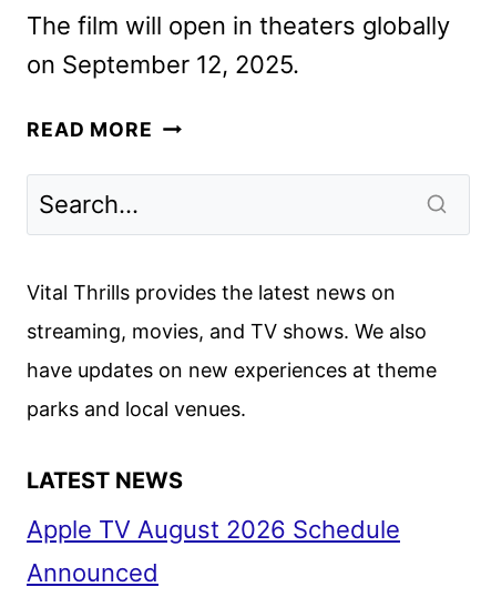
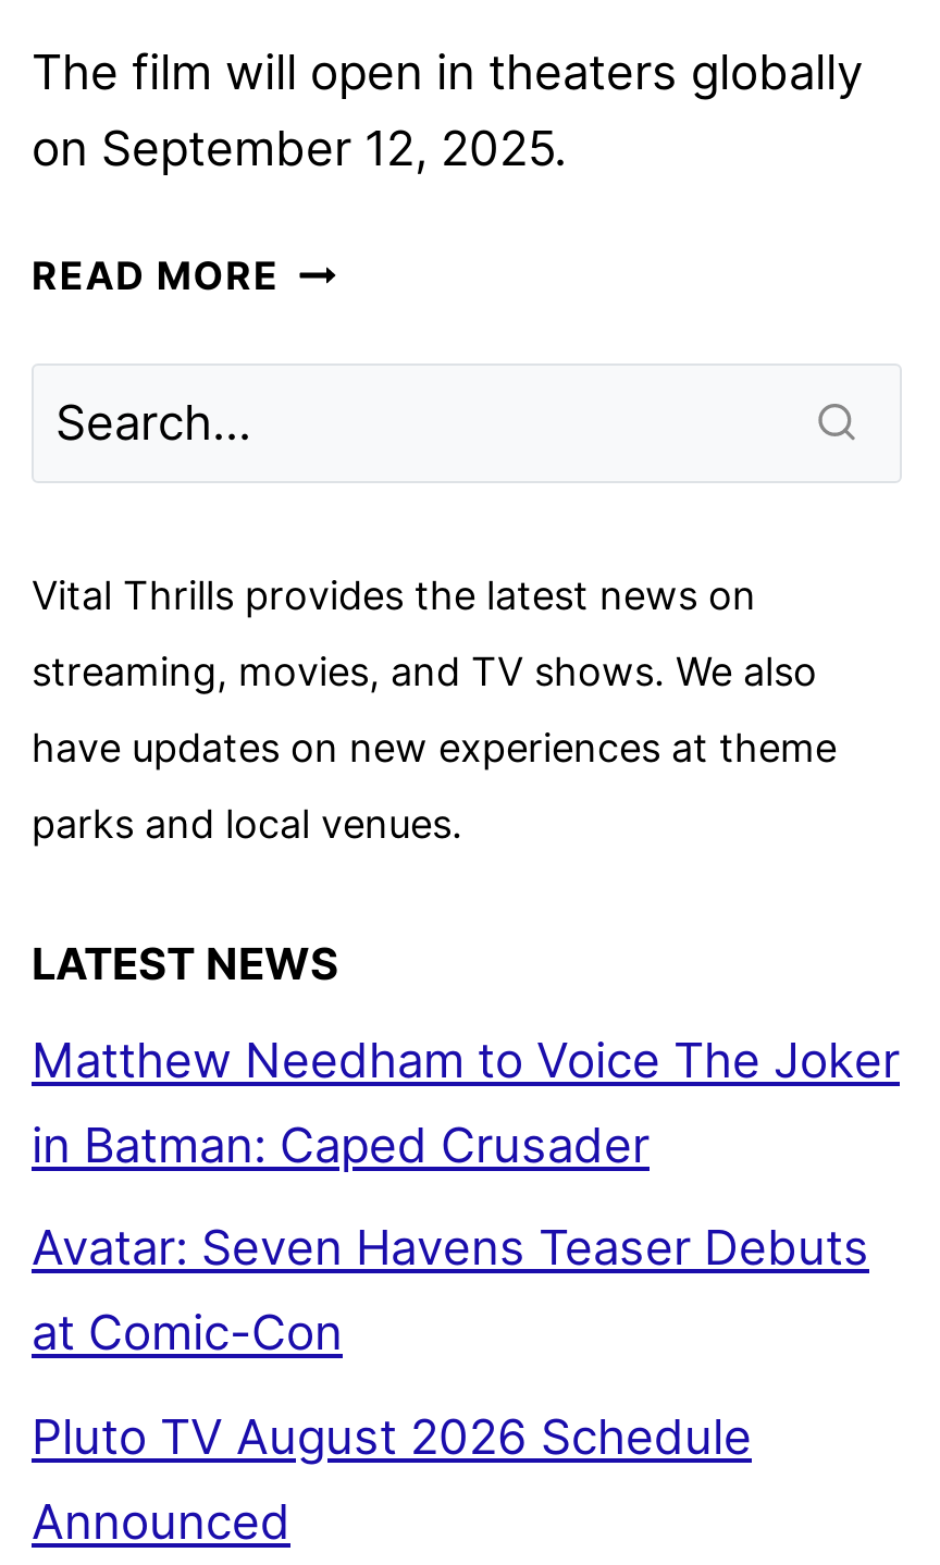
[27,514,400,543] Apple TV August 2026 Schedule -> [32,1031,900,1465] Matthew Needham to Voice The Joker | in Batman: Caped Crusader | Avatar: Seven Havens Teaser Debuts | at Comic-Con | Pluto TV August 2026 Schedule

